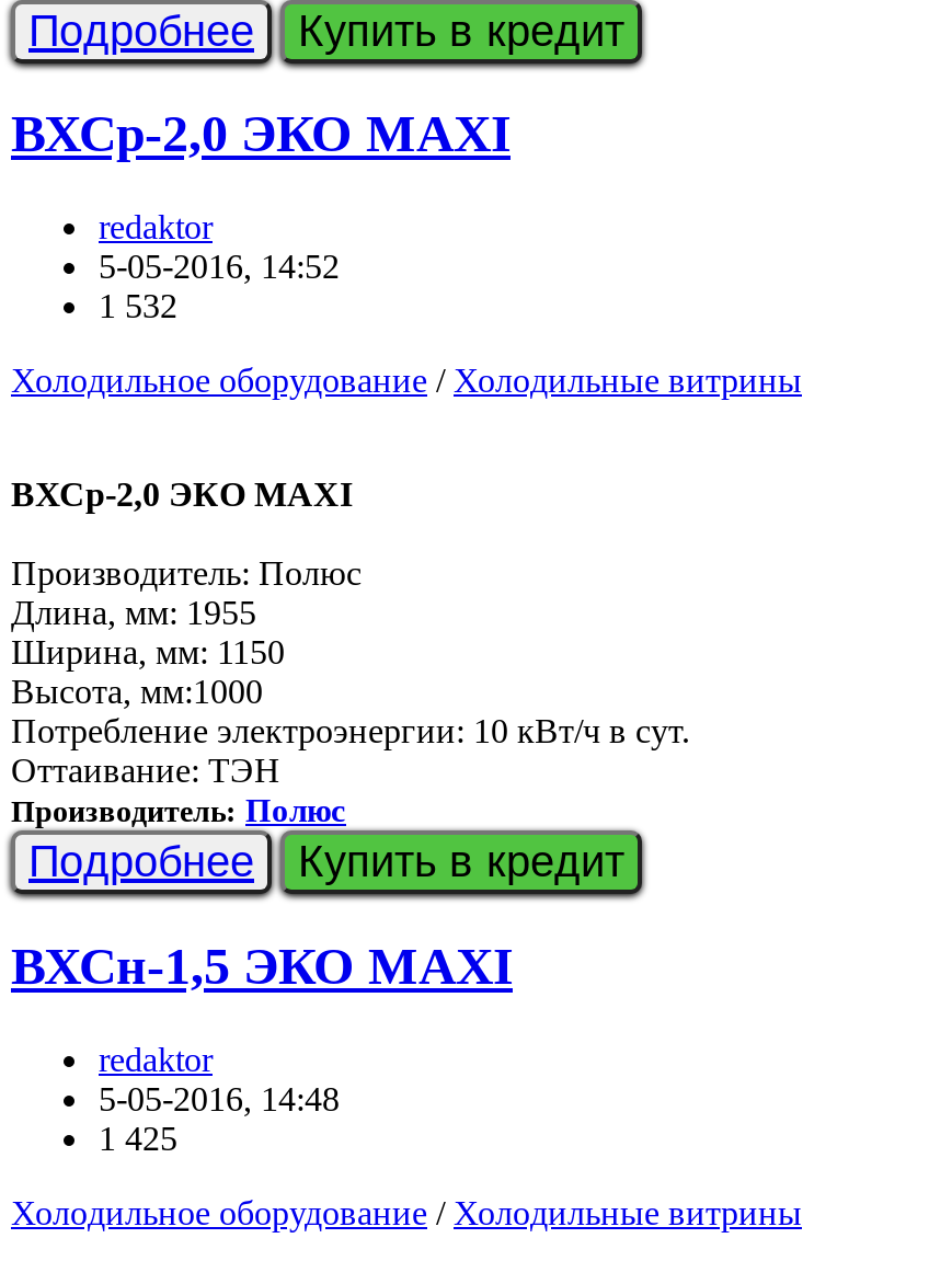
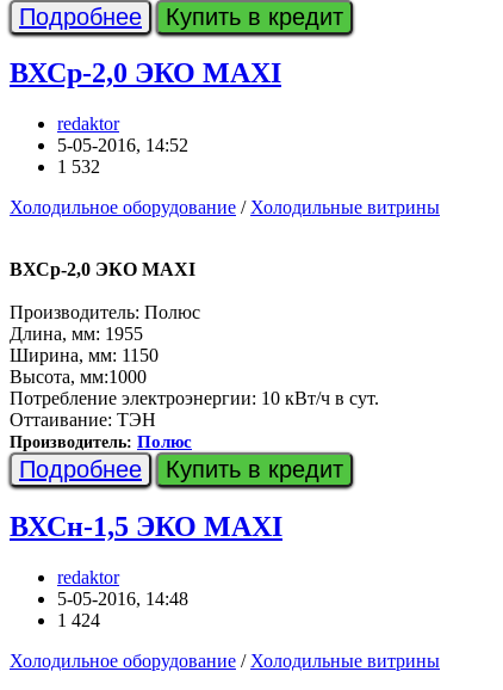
[99,1120,177,1157] 1 425 -> [57,610,100,630] 1 424

